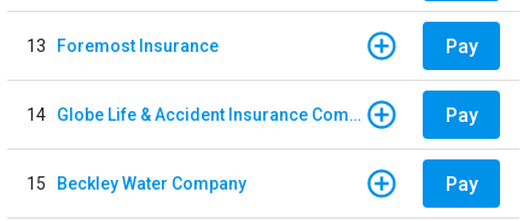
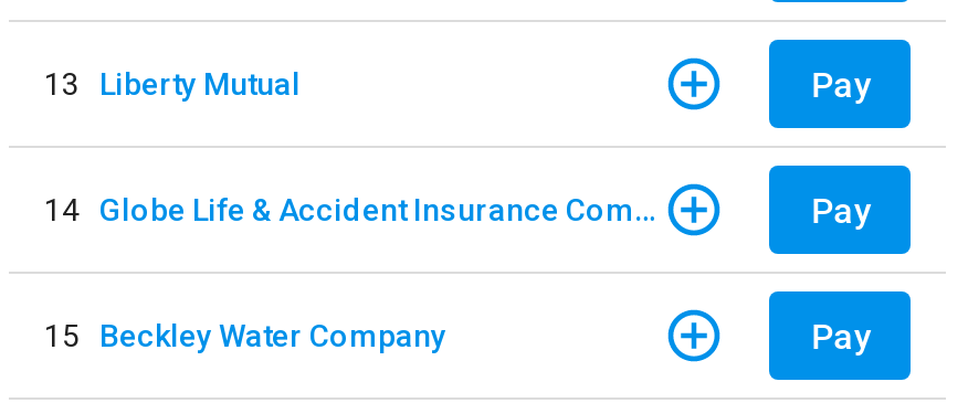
[27,36,219,55] 13 Foremost Insurance -> [44,65,301,100] 13 Liberty Mutual

